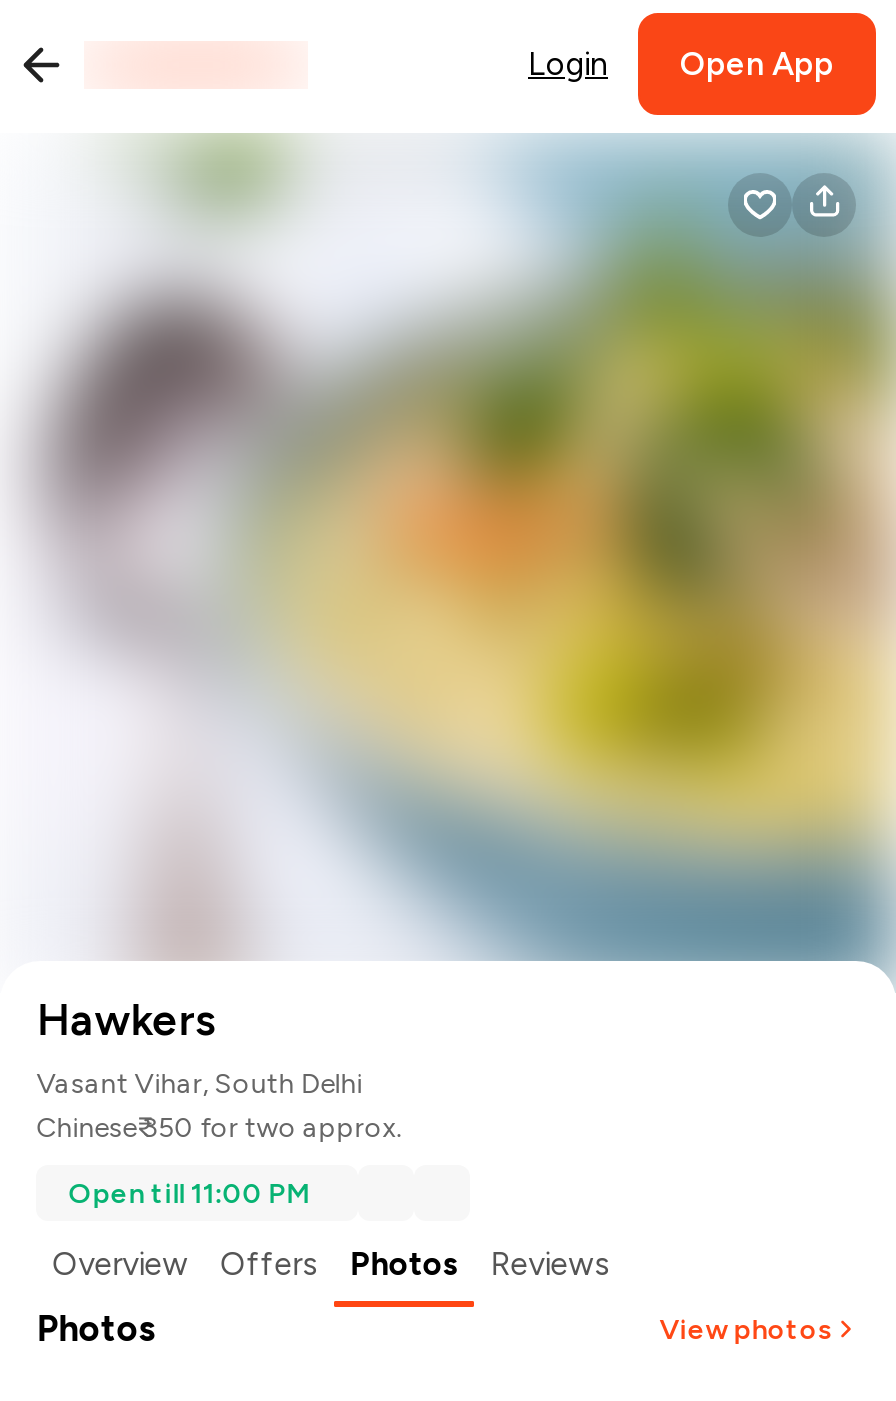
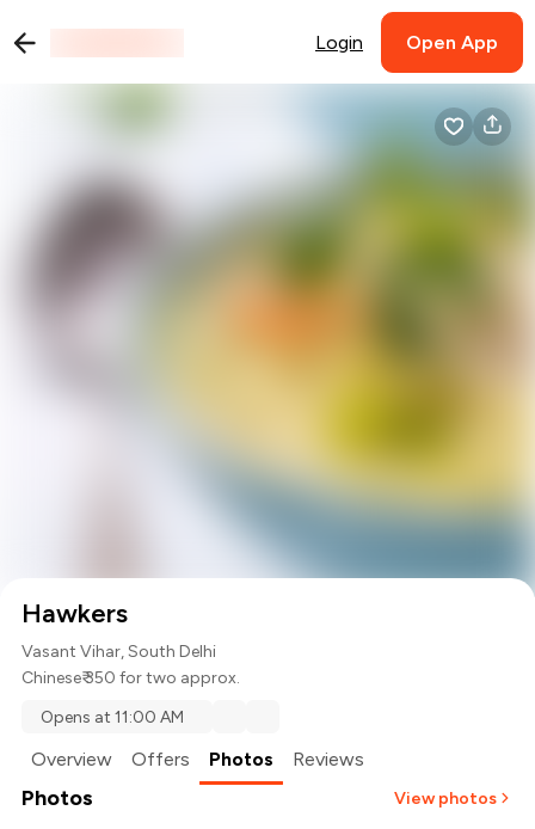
[69,1177,311,1211] Open till 11:00 PM -> [41,707,184,727] Opens at 11:00 AM

